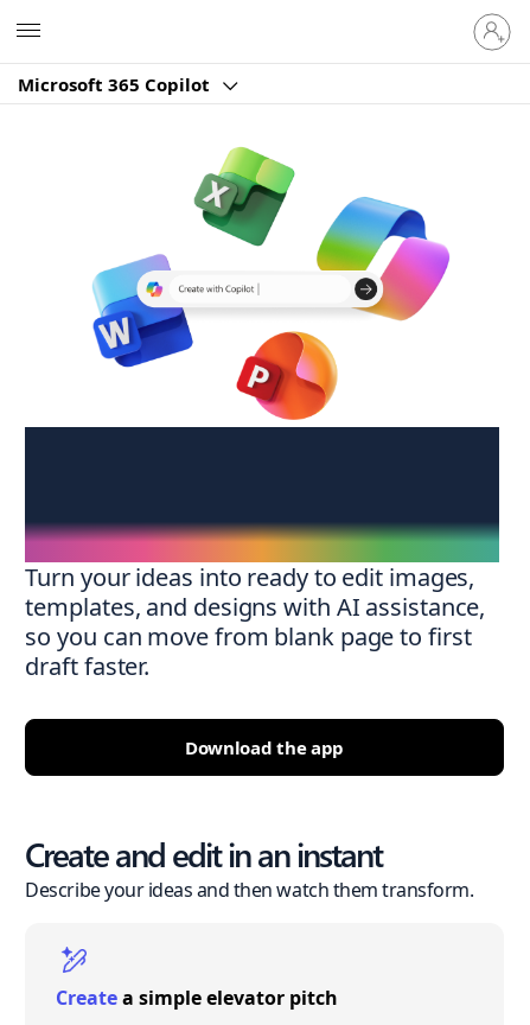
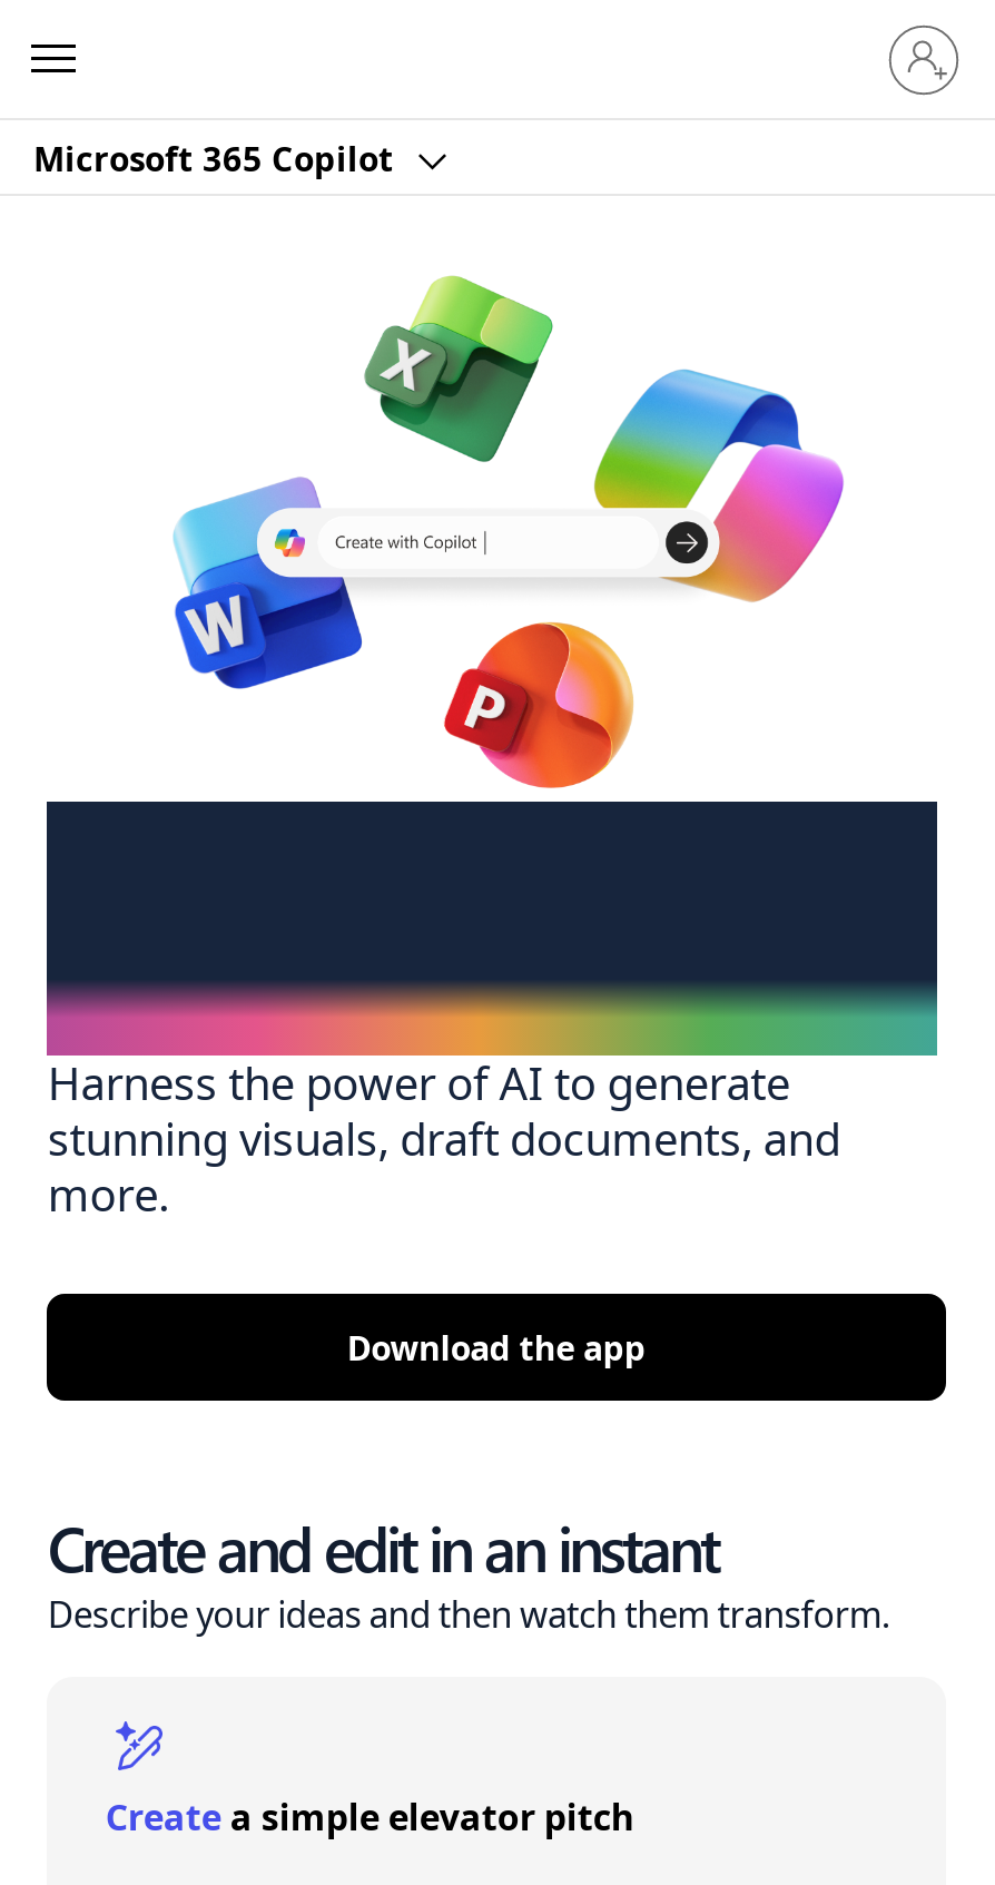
[25,562,485,683] Turn your ideas into ready to edit images, | templates, and designs with AI assistance, | so you can move from blank page to first | draft faster. -> [48,1054,841,1226] Harness the power of AI to generate | stunning visuals, draft documents, and | more.

